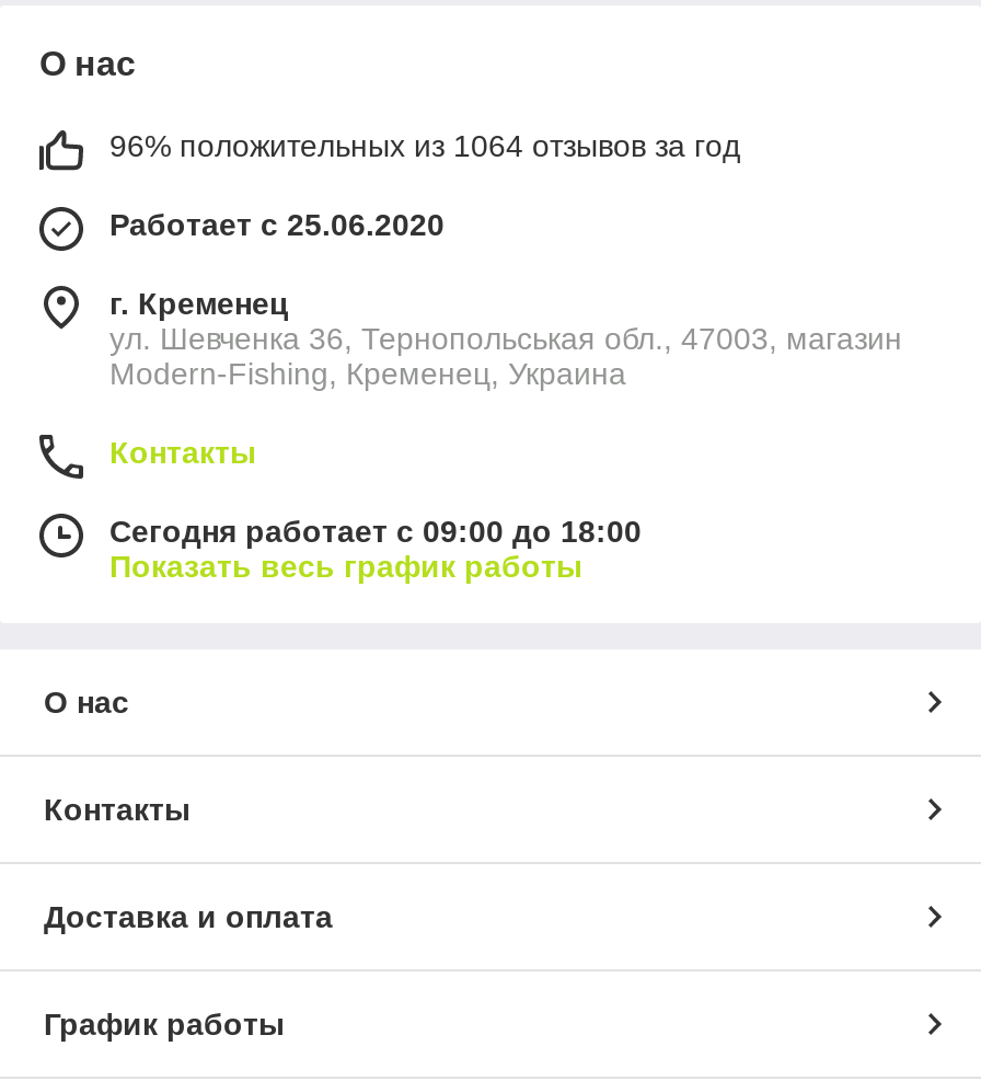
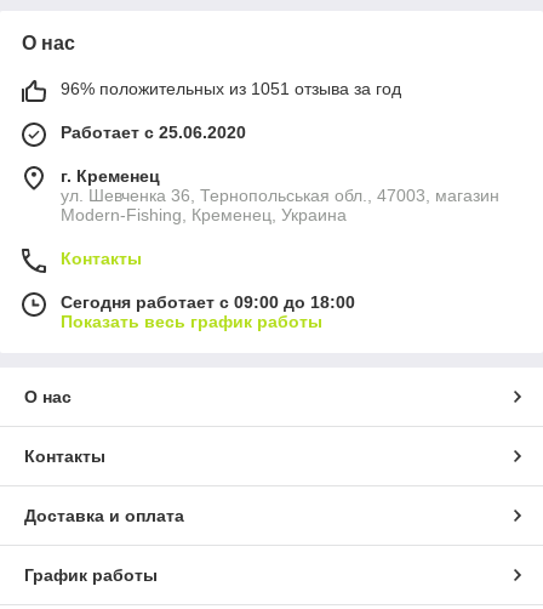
[109,128,740,163] 96% положительных из 1064 отзывов за год -> [61,79,401,98] 96% положительных из 1051 отзыва за год

